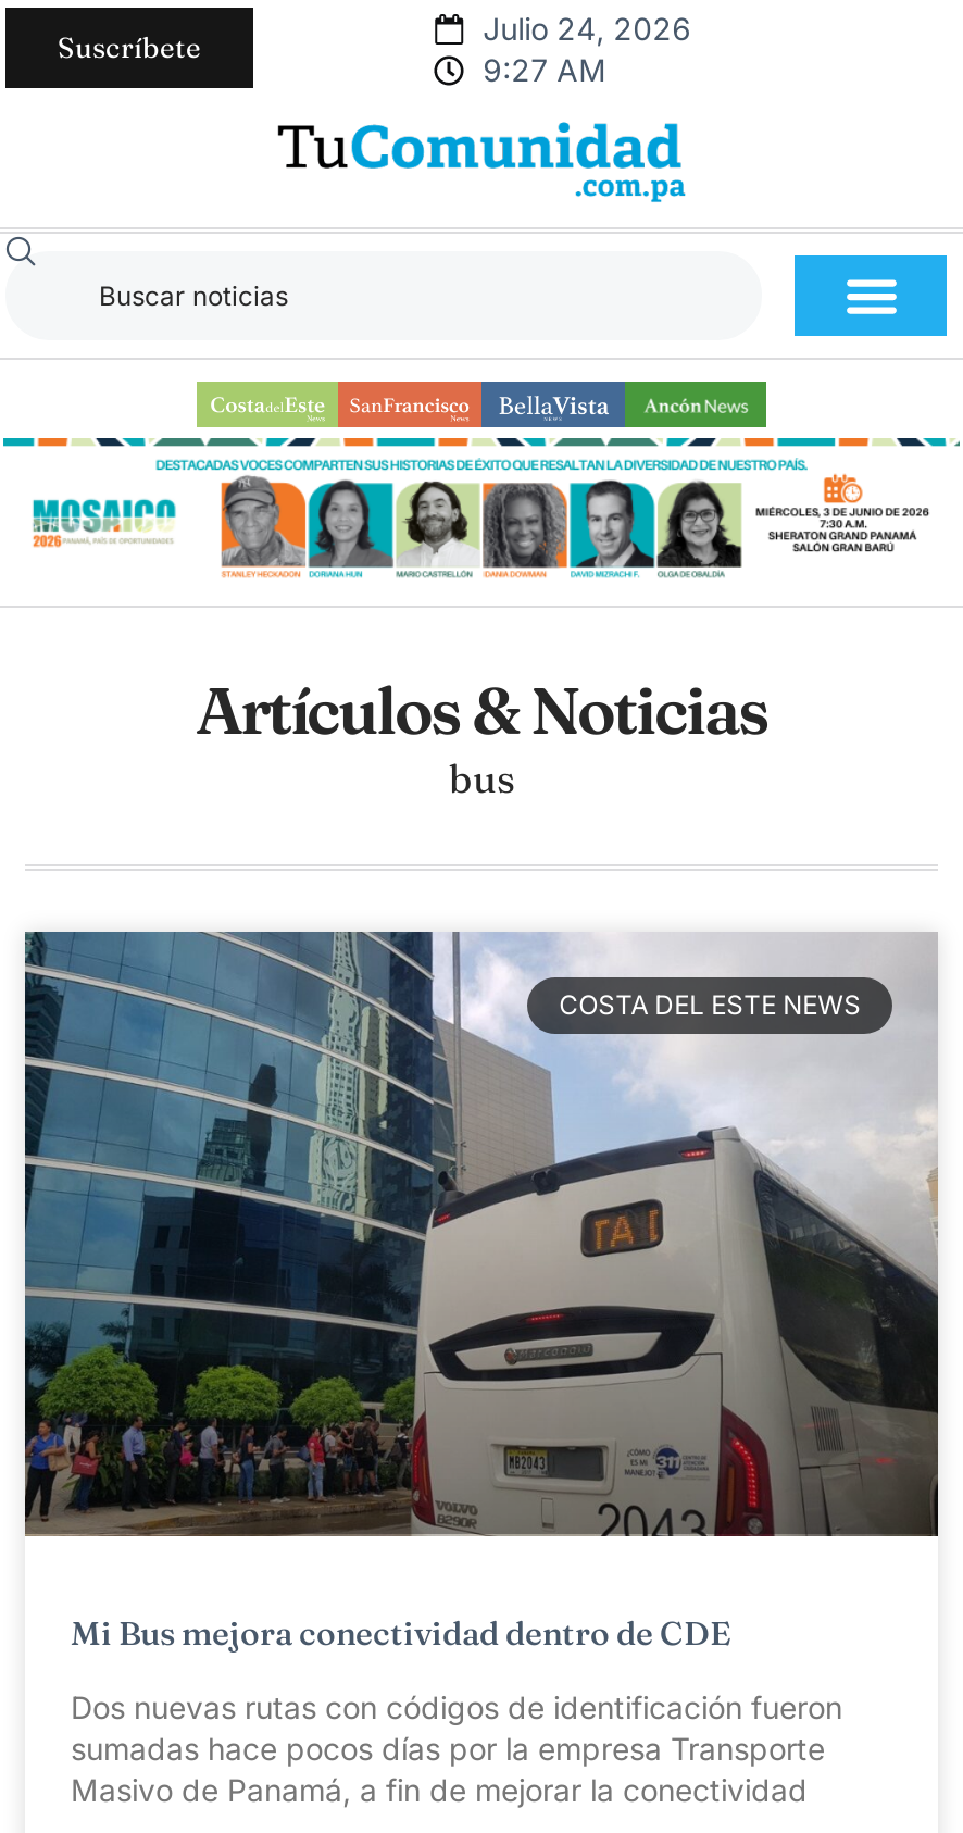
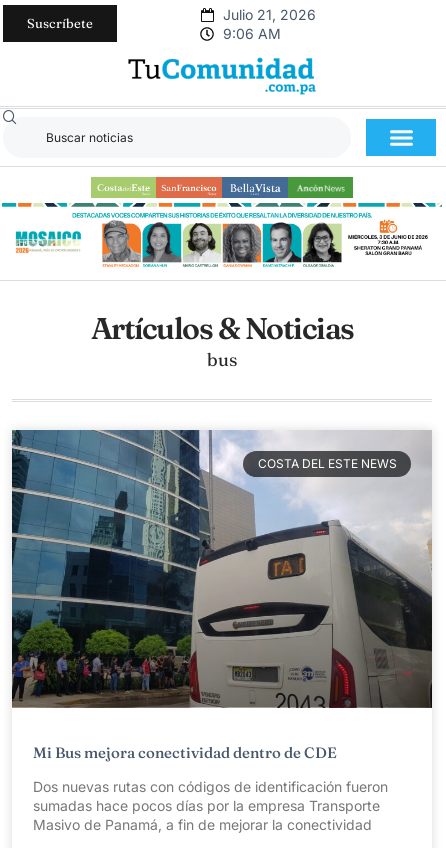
[483,10,691,47] Julio 24, 2026 -> [223,6,316,23] Julio 21, 2026
[483,51,607,88] 9:27 AM -> [223,25,281,42] 9:06 AM

